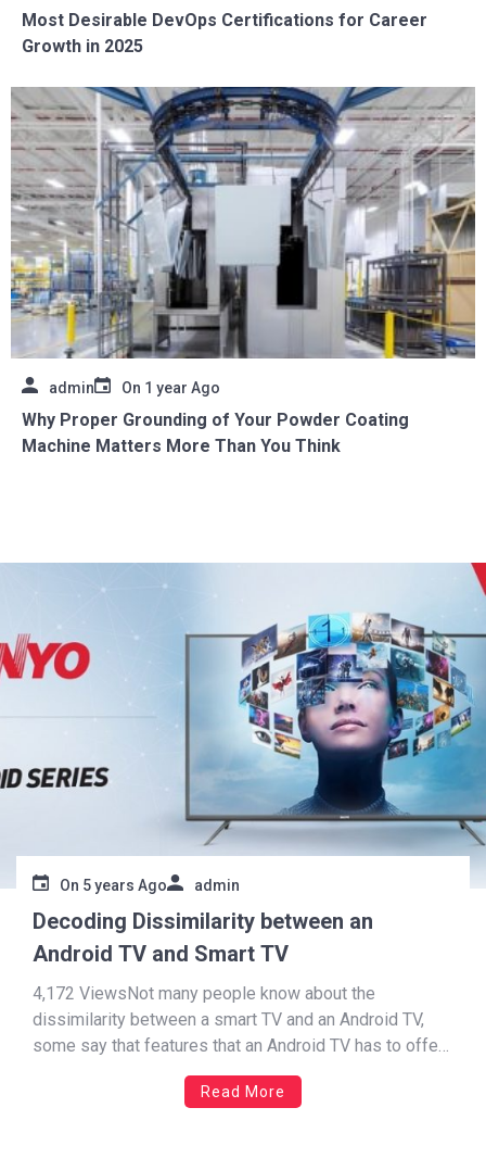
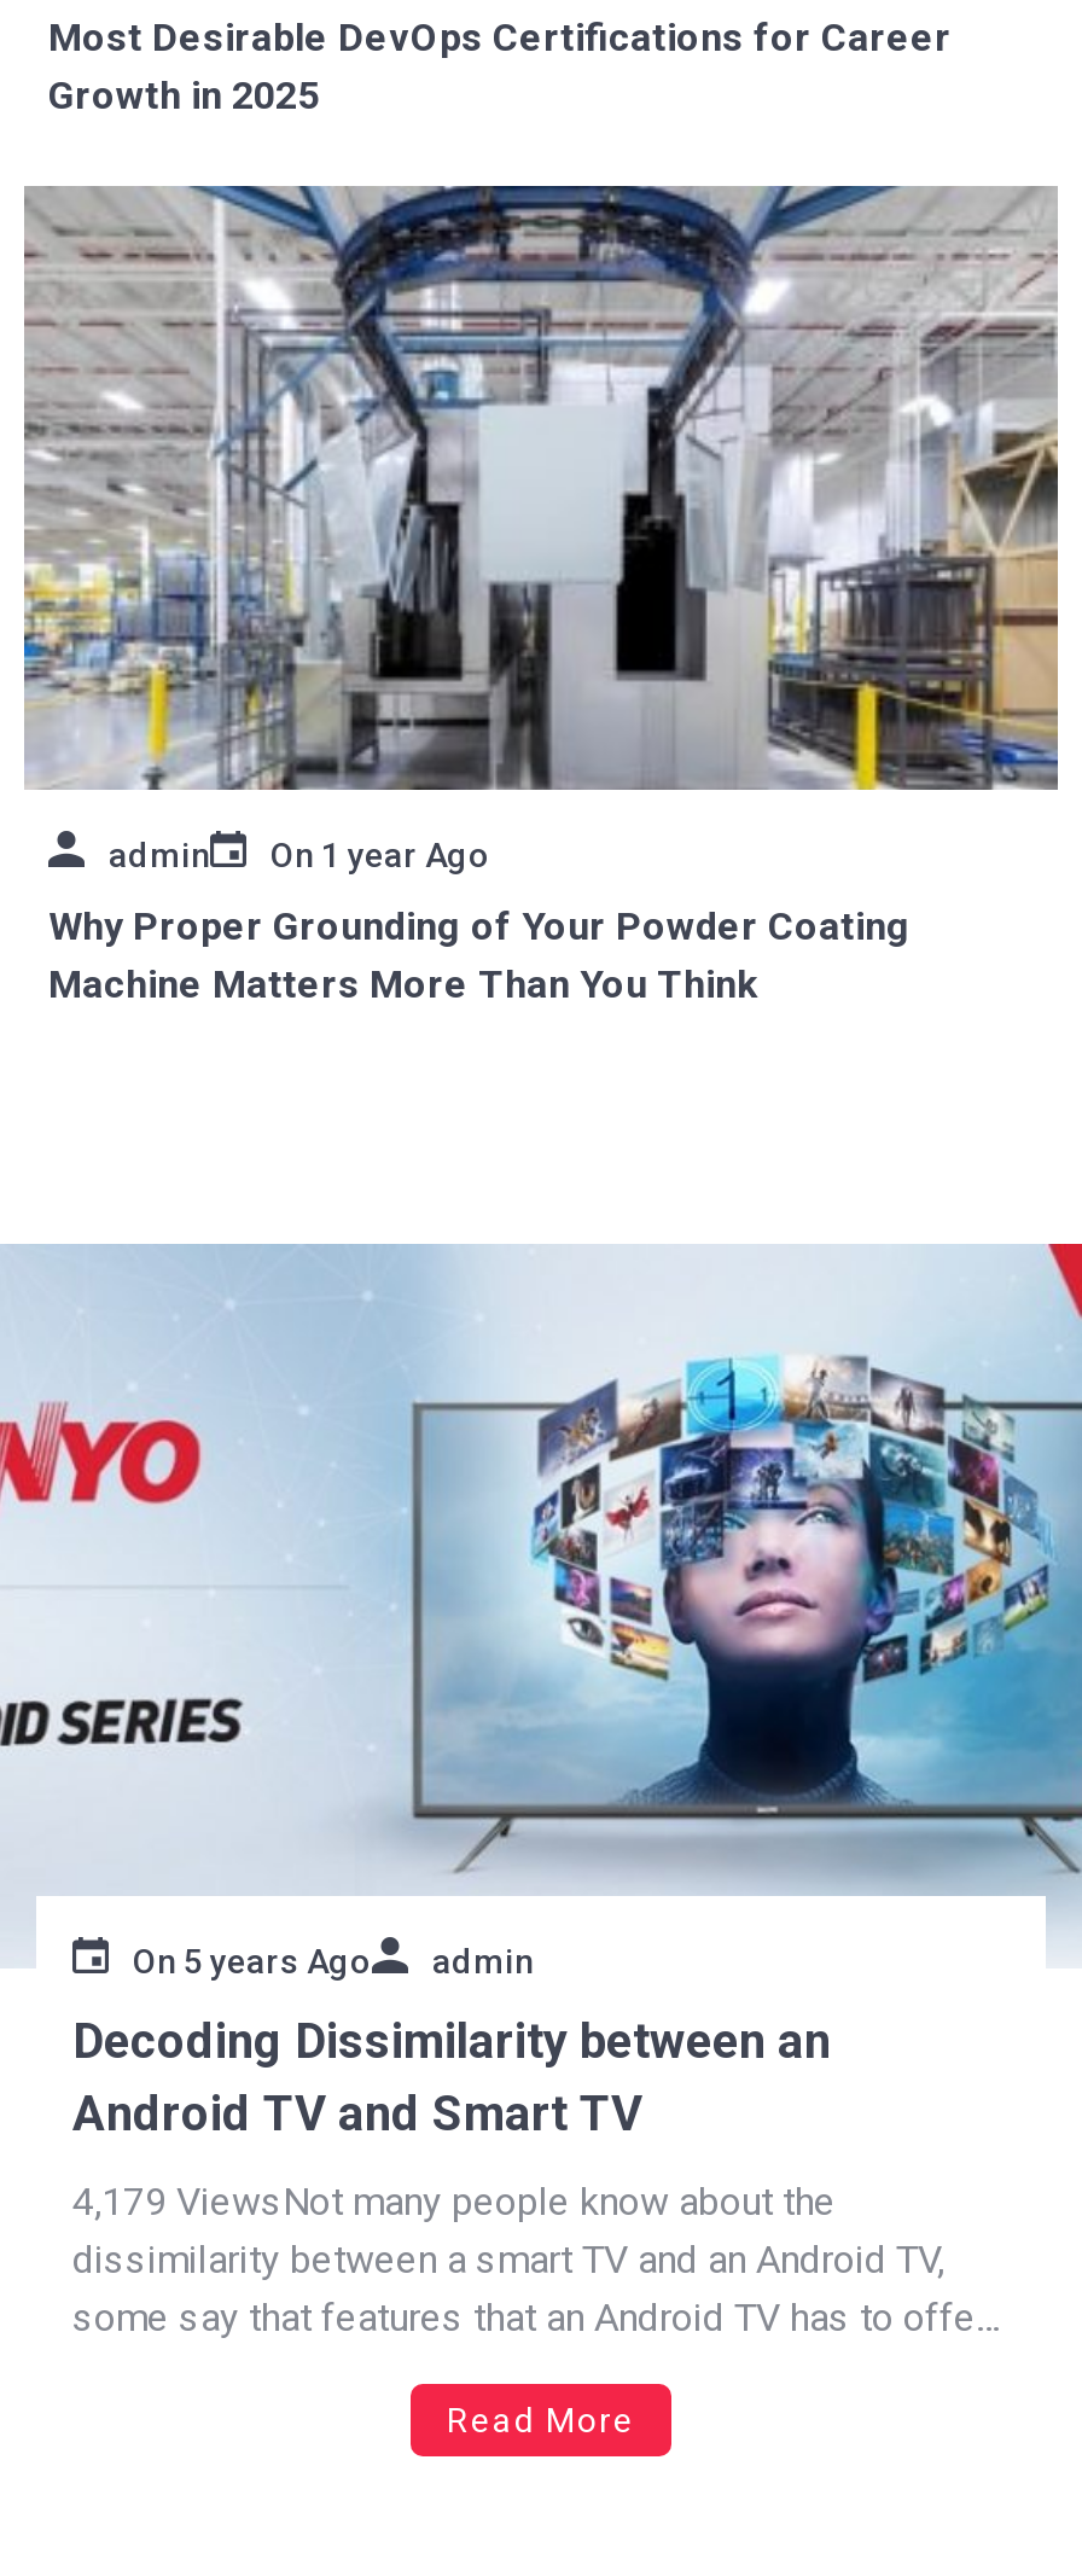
[33,983,375,1004] 4,172 ViewsNot many people know about the -> [72,2178,836,2224] 4,179 ViewsNot many people know about the

